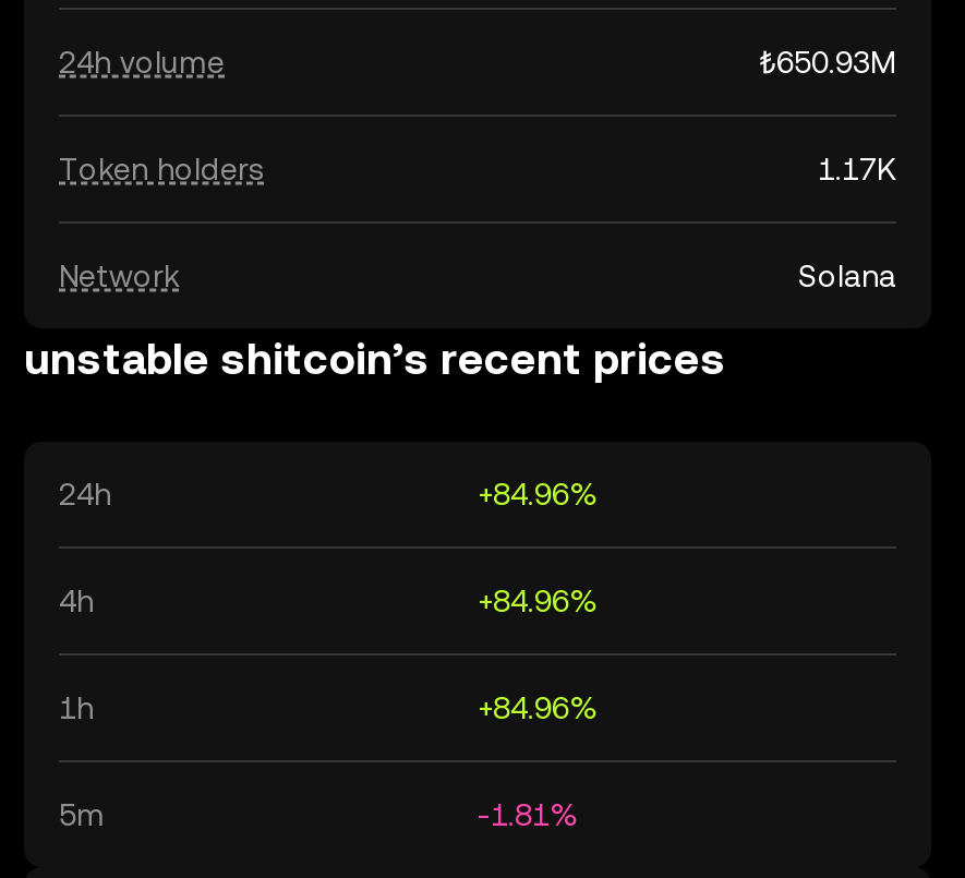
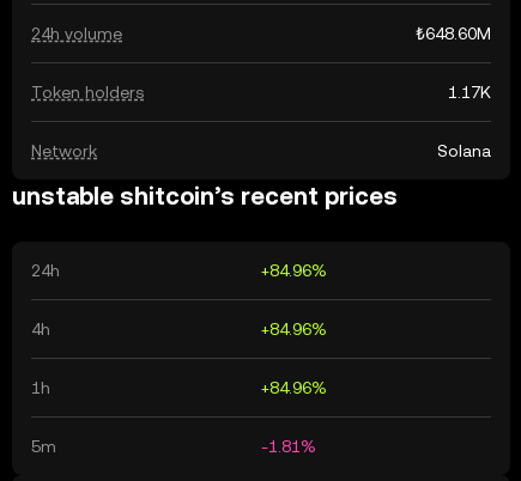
[759,45,896,80] ₺650.93M -> [416,24,491,43] ₺648.60M

